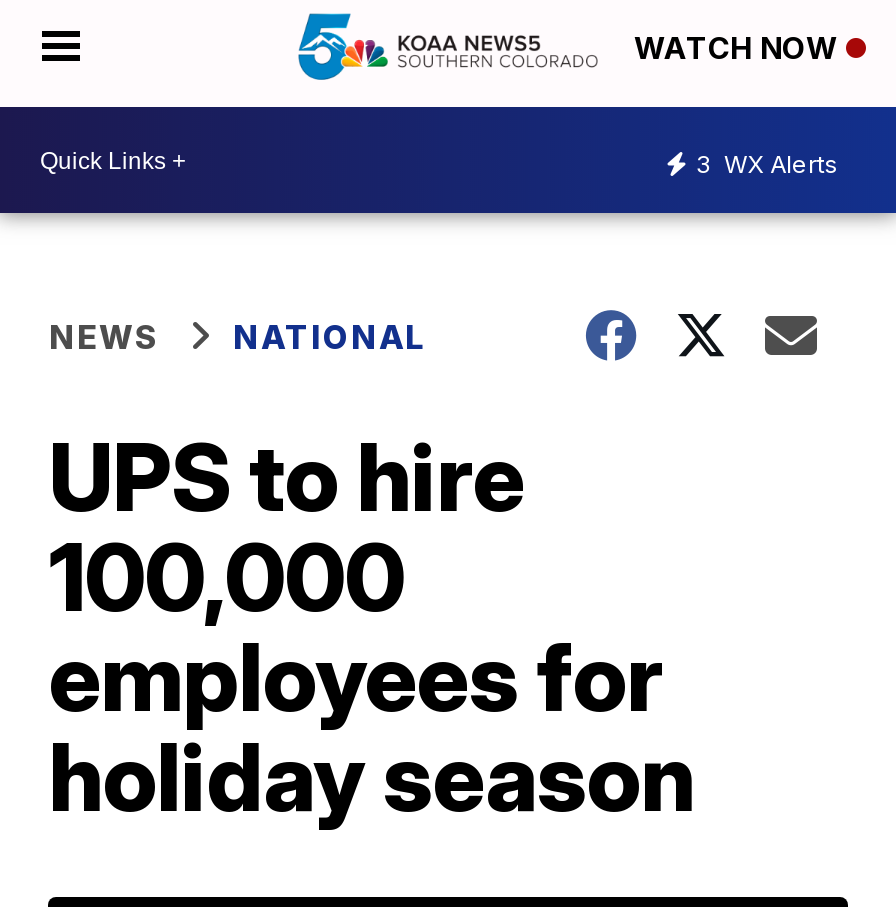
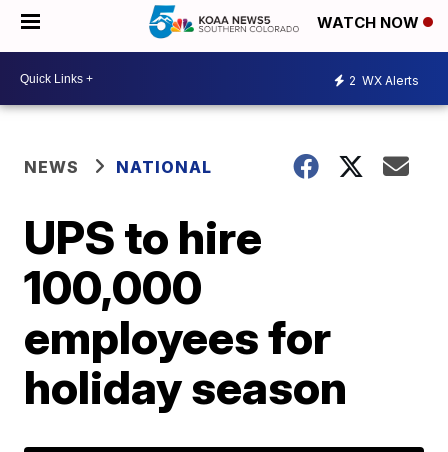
[696,148,838,178] 3 WX Alerts -> [349,72,419,87] 2 WX Alerts

